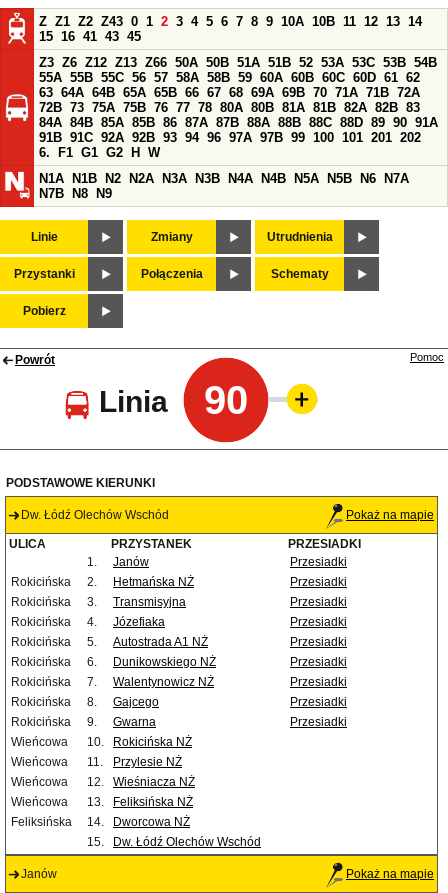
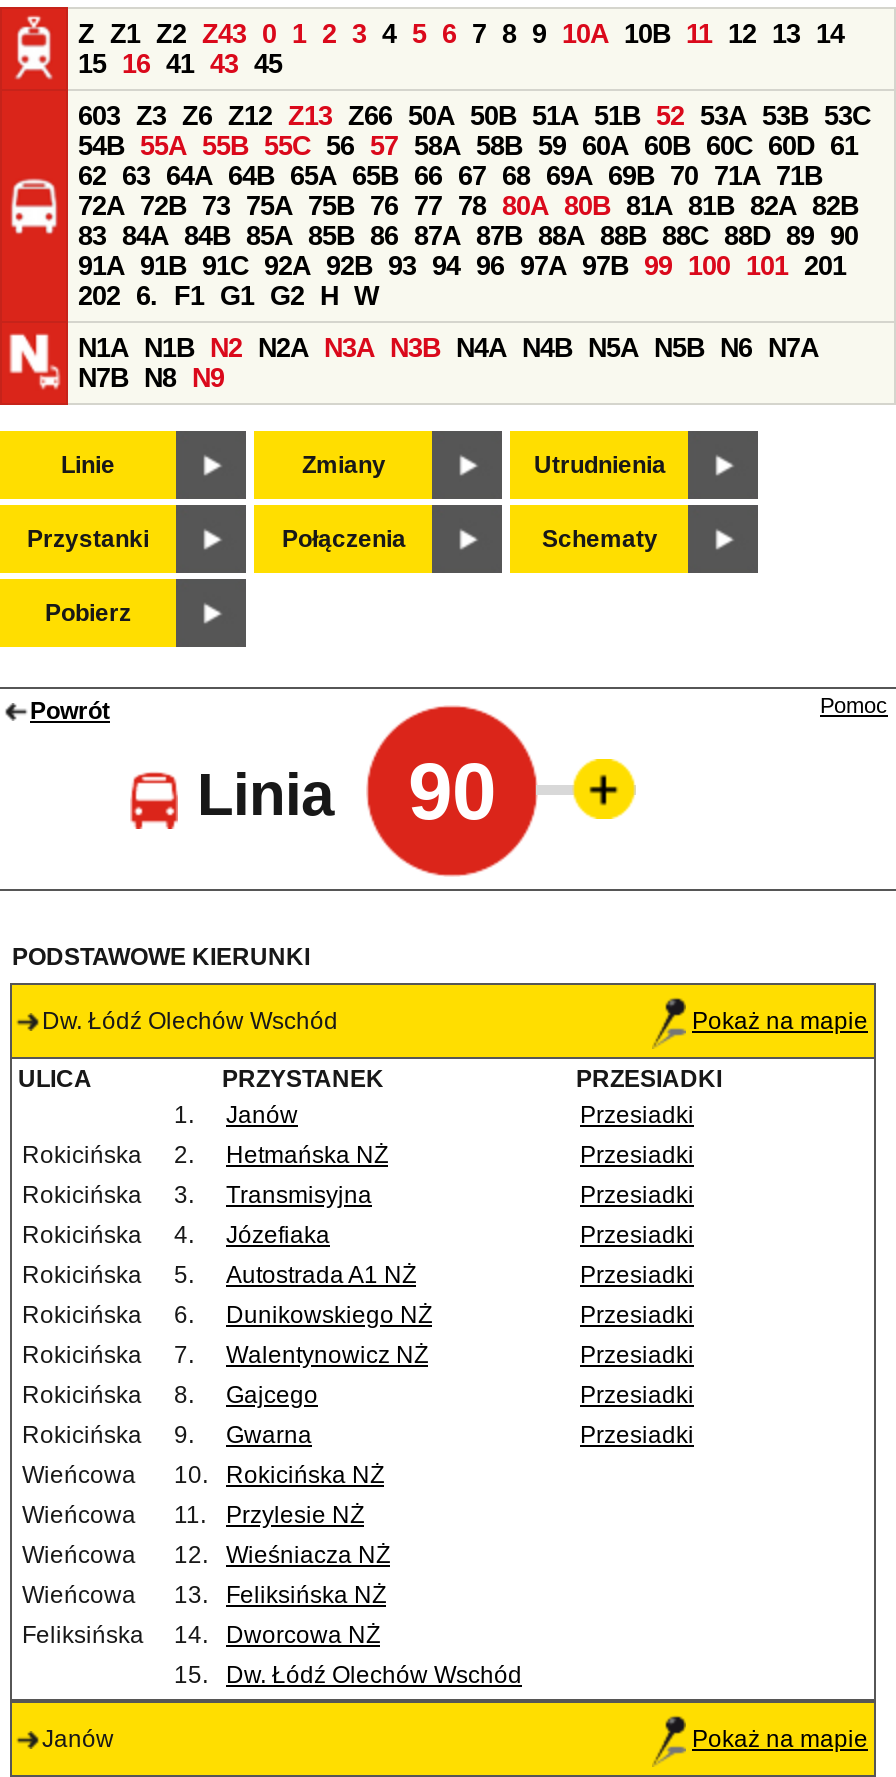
[39,55,438,160] Z3 Z6 Z12 Z13 Z66 50A 50B 51A 51B 52 53A 53C 53B 54B | 55A 55B 55C 56 57 58A 58B 59 60A 60B 60C 60D 61 62 | 63 64A 64B 65A 65B 66 67 68 69A 69B 70 71A 71B 72A | 72B 73 75A 75B 76 77 78 80A 80B 81A 81B 82A 82B 83 | 84A 84B 85A 85B 86 87A 87B 88A 88B 88C 88D 89 90 91A | 91B 91C 92A 92B 93 94 96 97A 97B 99 100 101 201 202 | 6. F1 G1 G2 H W -> [78,101,870,311] 603 Z3 Z6 Z12 Z13 Z66 50A 50B 51A 51B 52 53A 53B 53C | 54B 55A 55B 55C 56 57 58A 58B 59 60A 60B 60C 60D 61 | 62 63 64A 64B 65A 65B 66 67 68 69A 69B 70 71A 71B | 72A 72B 73 75A 75B 76 77 78 80A 80B 81A 81B 82A 82B | 83 84A 84B 85A 85B 86 87A 87B 88A 88B 88C 88D 89 90 | 91A 91B 91C 92A 92B 93 94 96 97A 97B 99 100 101 201 | 202 6. F1 G1 G2 H W

